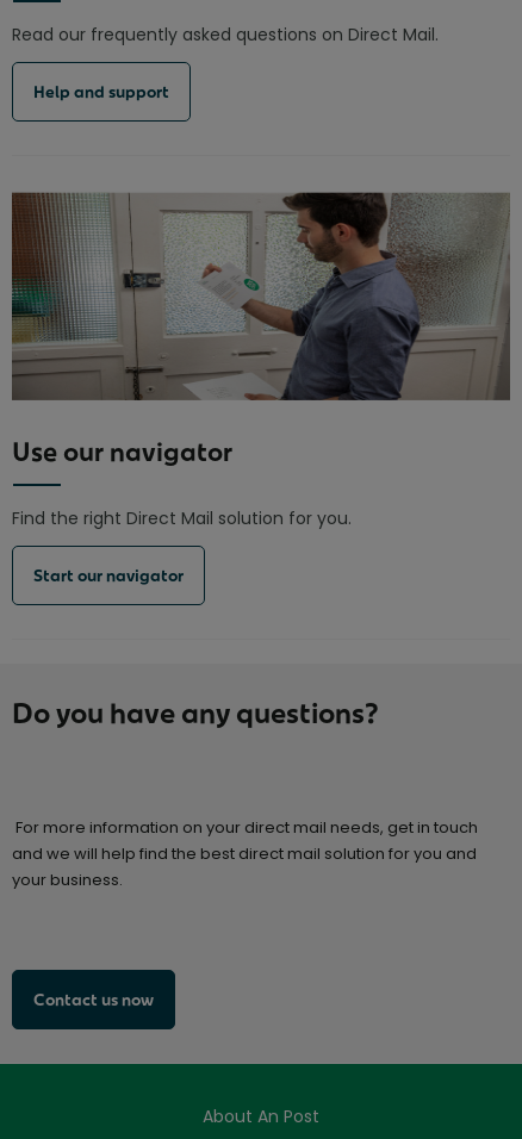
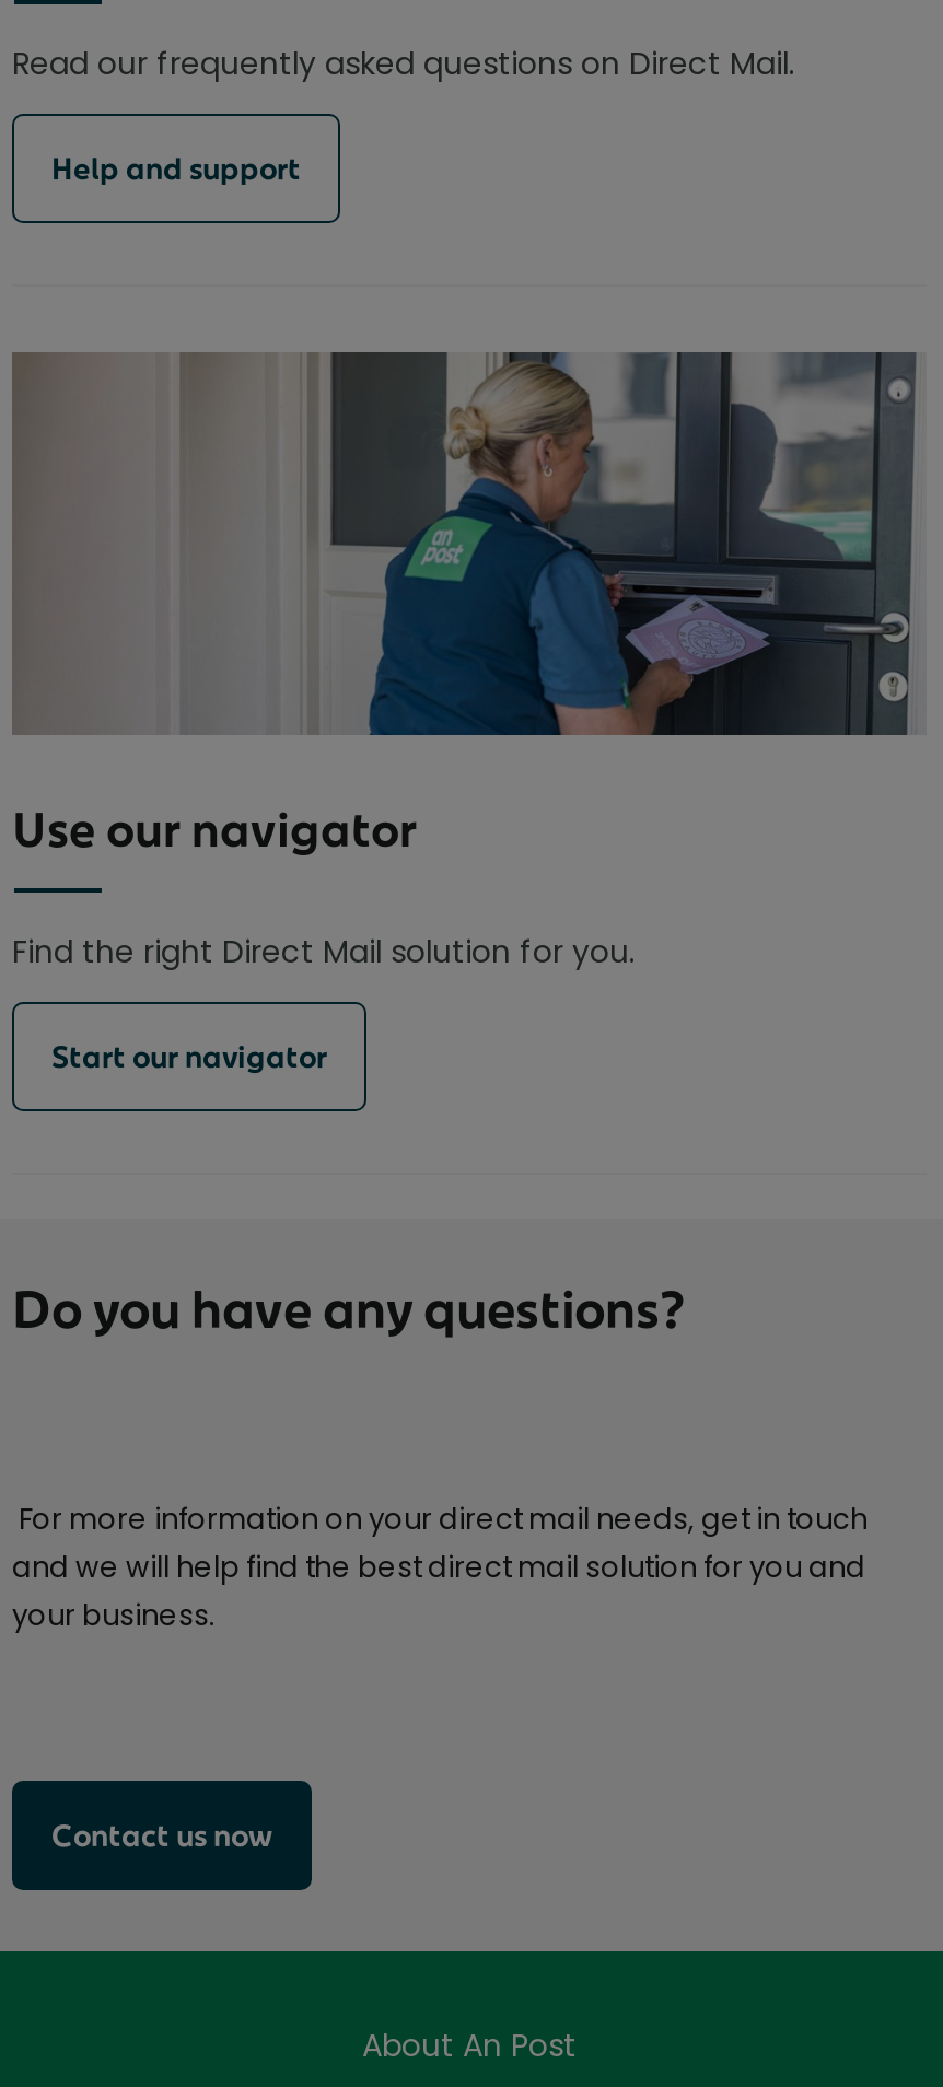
[12,192,511,402] [image] -> [14,350,927,737] [image]

